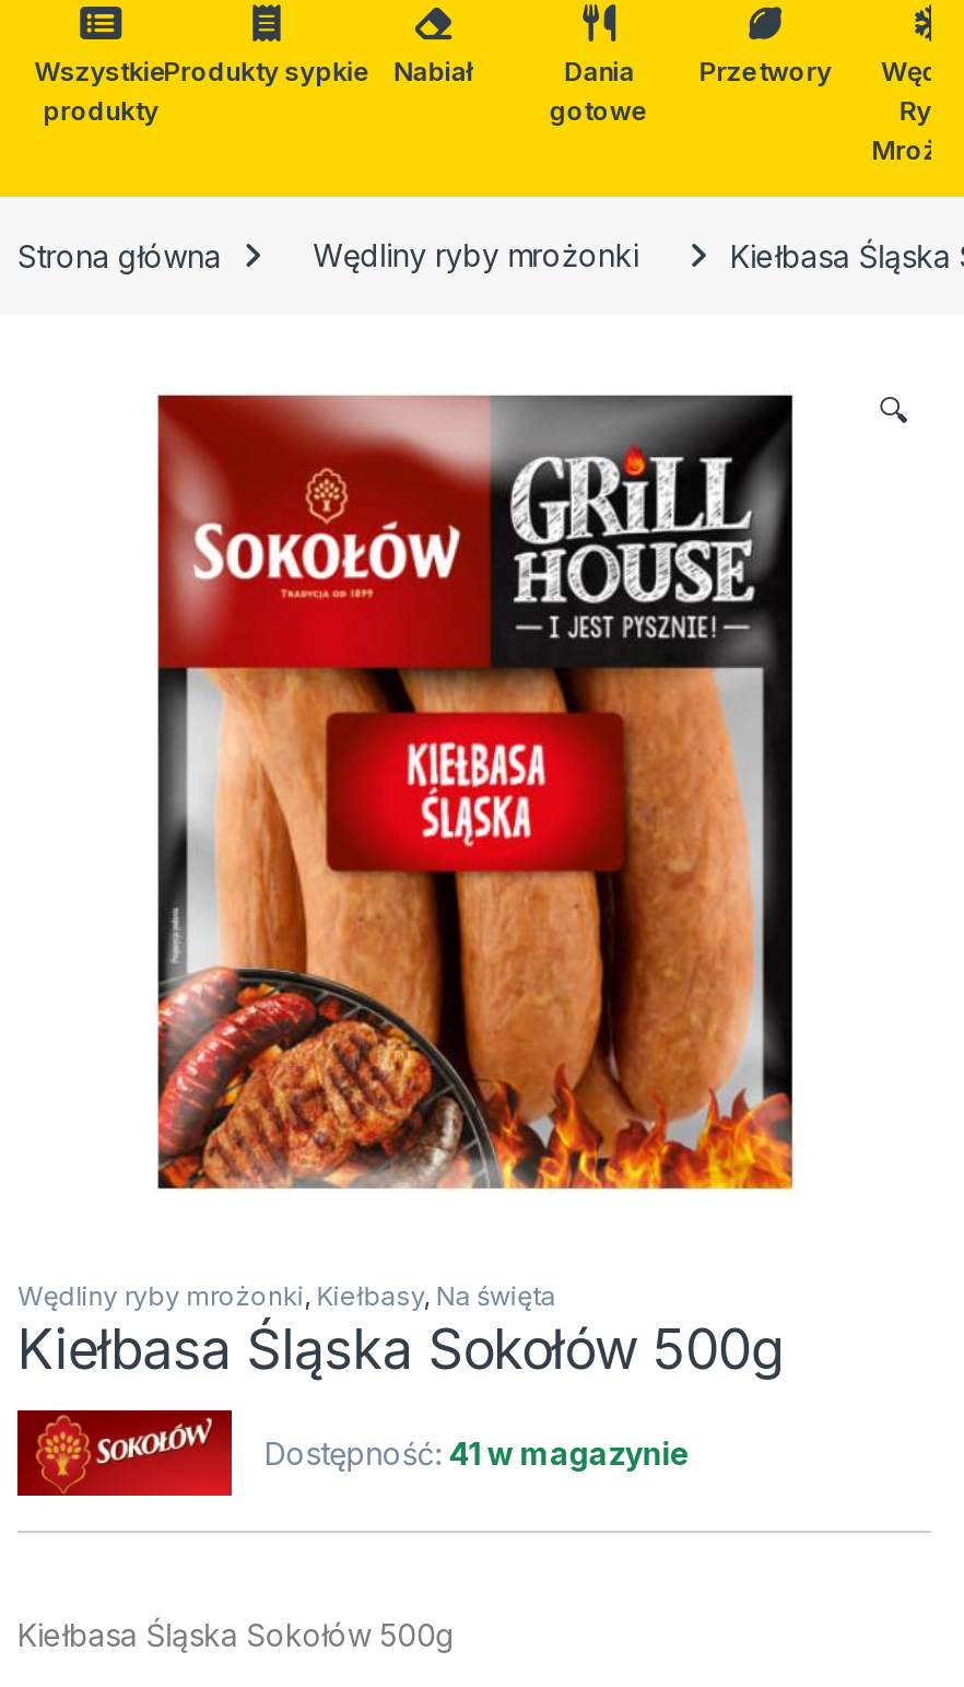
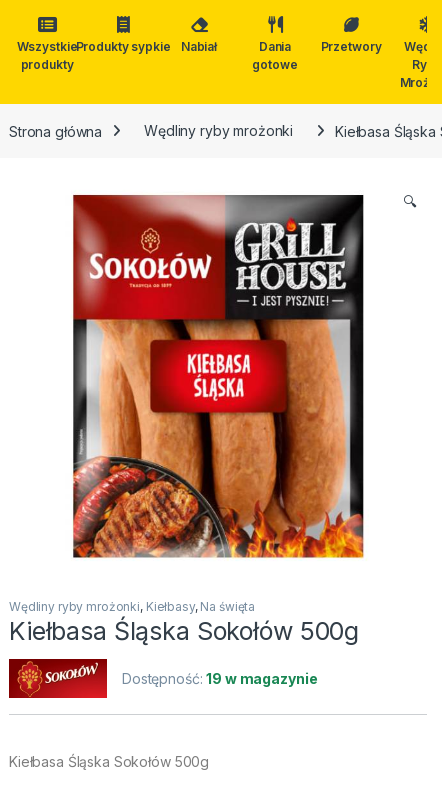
[264,1435,689,1472] Dostępność: 41 w magazynie -> [122,670,317,687] Dostępność: 19 w magazynie

